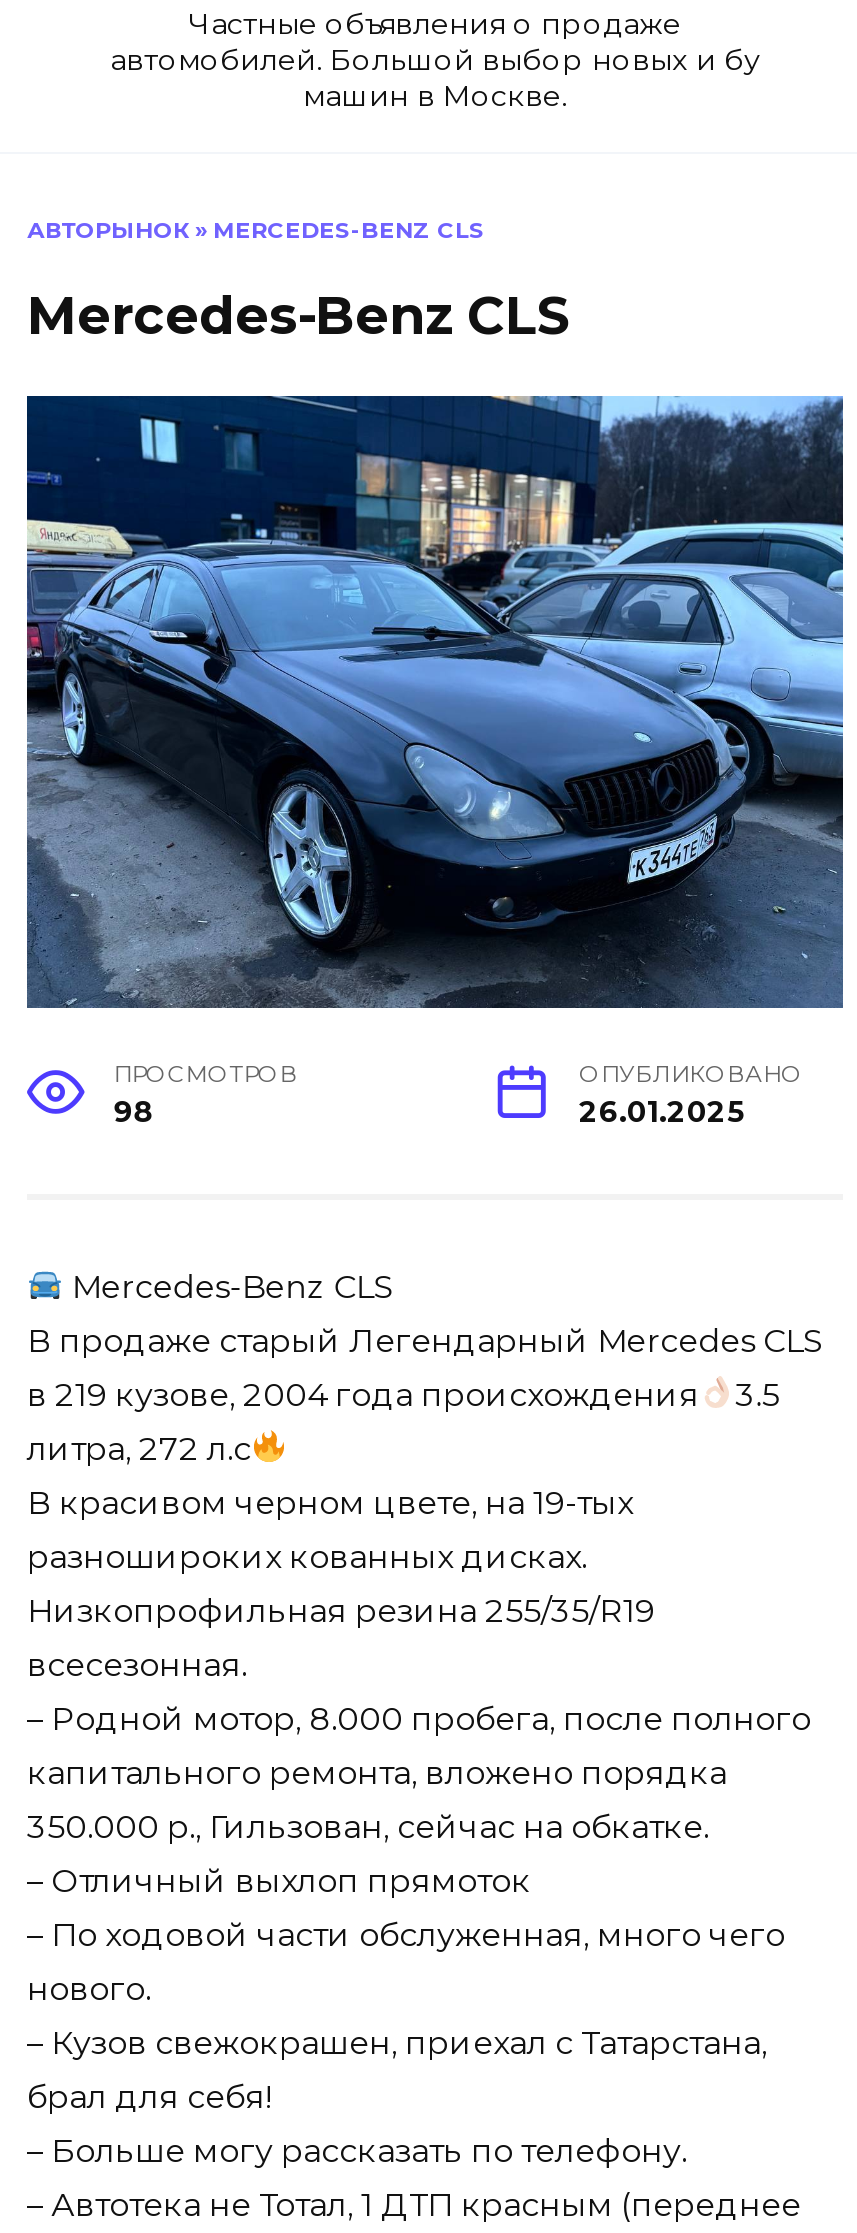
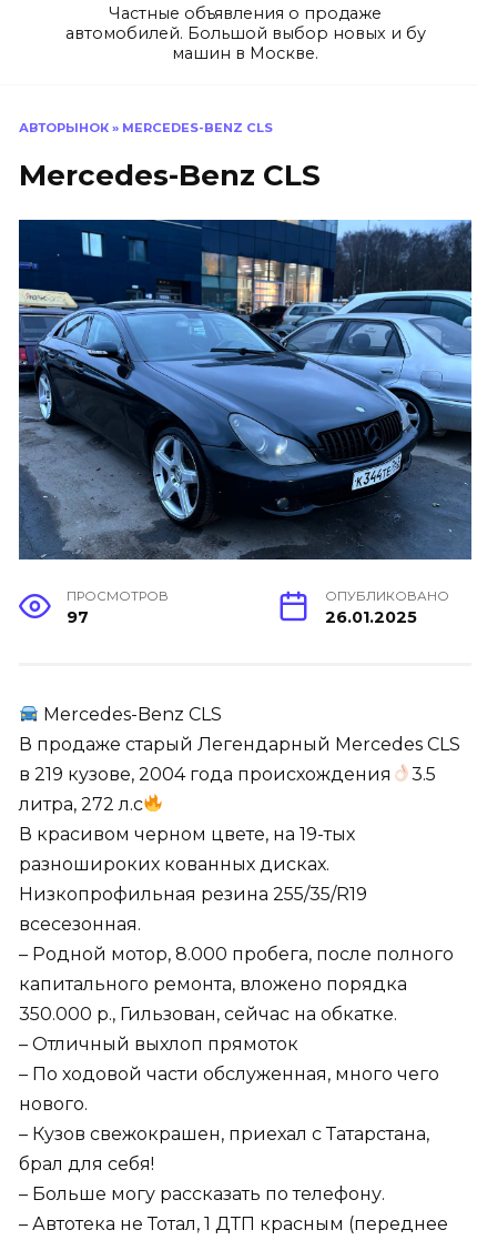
[113,1094,153,1130] 98 -> [67,607,89,627] 97

